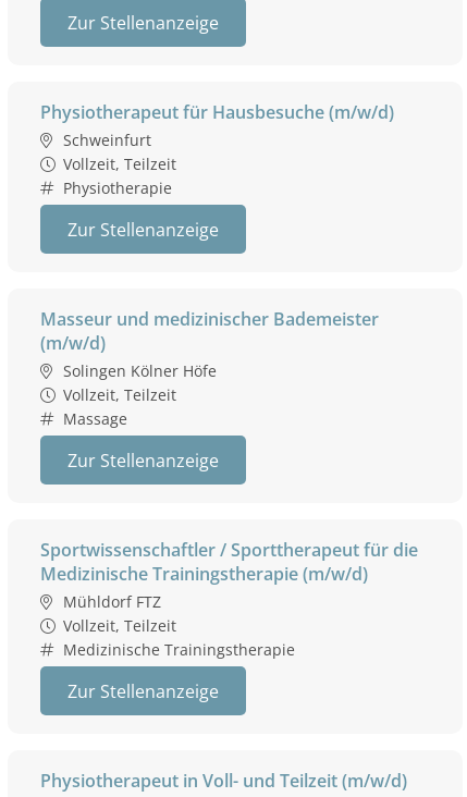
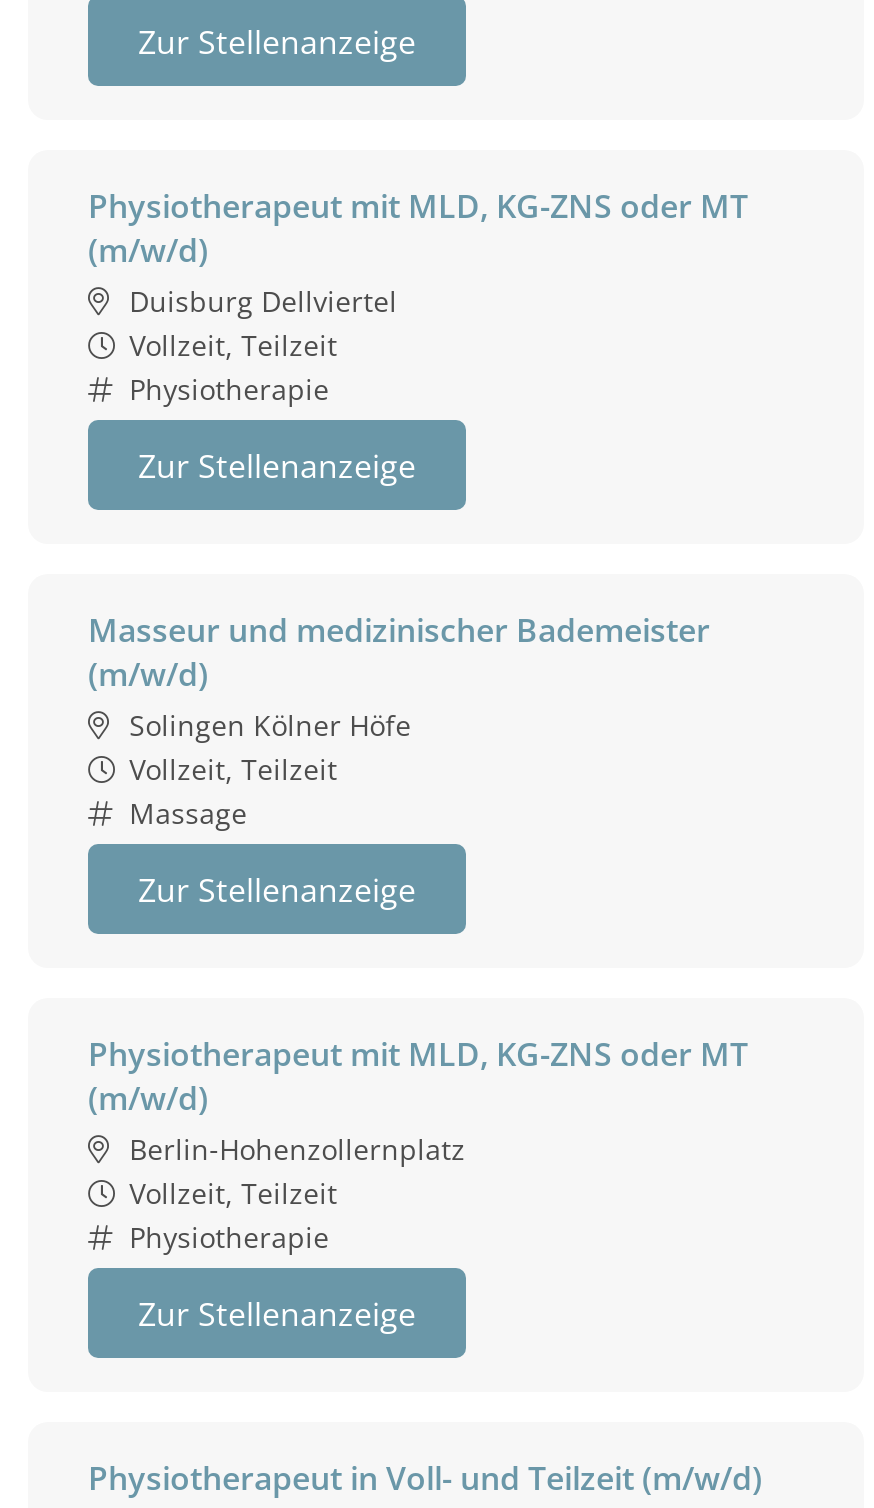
[40,101,394,151] Physiotherapeut für Hausbesuche (m/w/d) | Schweinfurt -> [88,185,748,321] Physiotherapeut mit MLD, KG-ZNS oder MT | (m/w/d) | Duisburg Dellviertel
[40,538,418,612] Sportwissenschaftler / Sporttherapeut für die | Medizinische Trainingstherapie (m/w/d) | Mühldorf FTZ -> [88,1033,748,1169] Physiotherapeut mit MLD, KG-ZNS oder MT | (m/w/d) | Berlin-Hohenzollernplatz
[63,640,295,660] Medizinische Trainingstherapie -> [129,1219,329,1257] Physiotherapie

